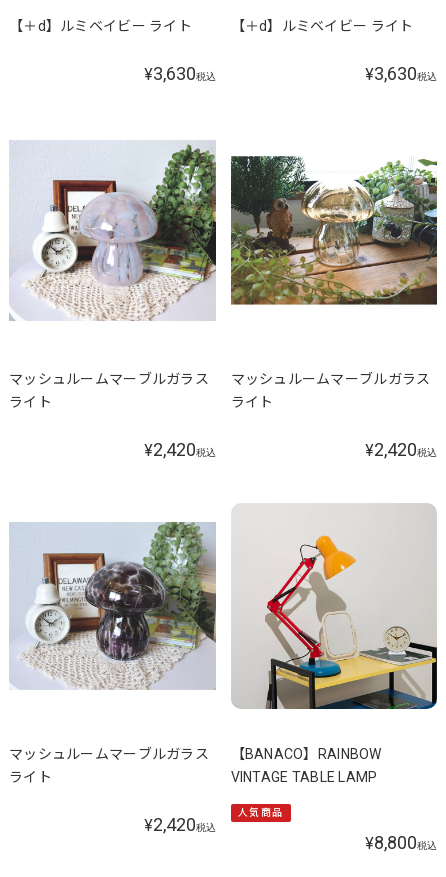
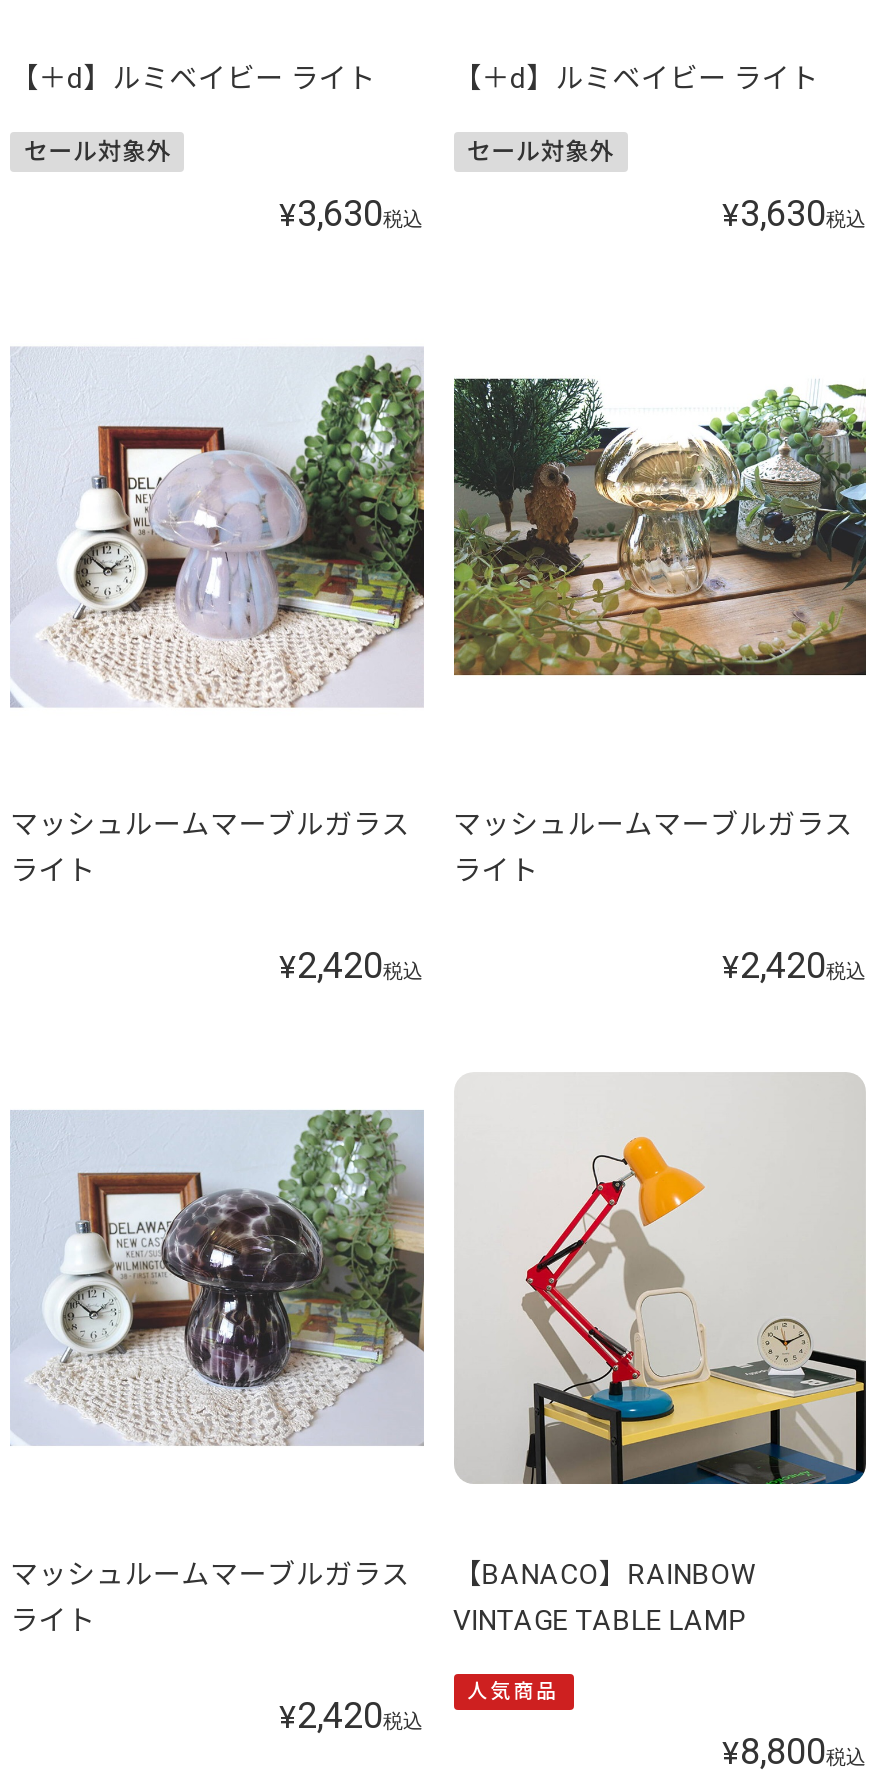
none -> [24,139,171,167] セール対象外
none -> [467,139,614,167] セール対象外

